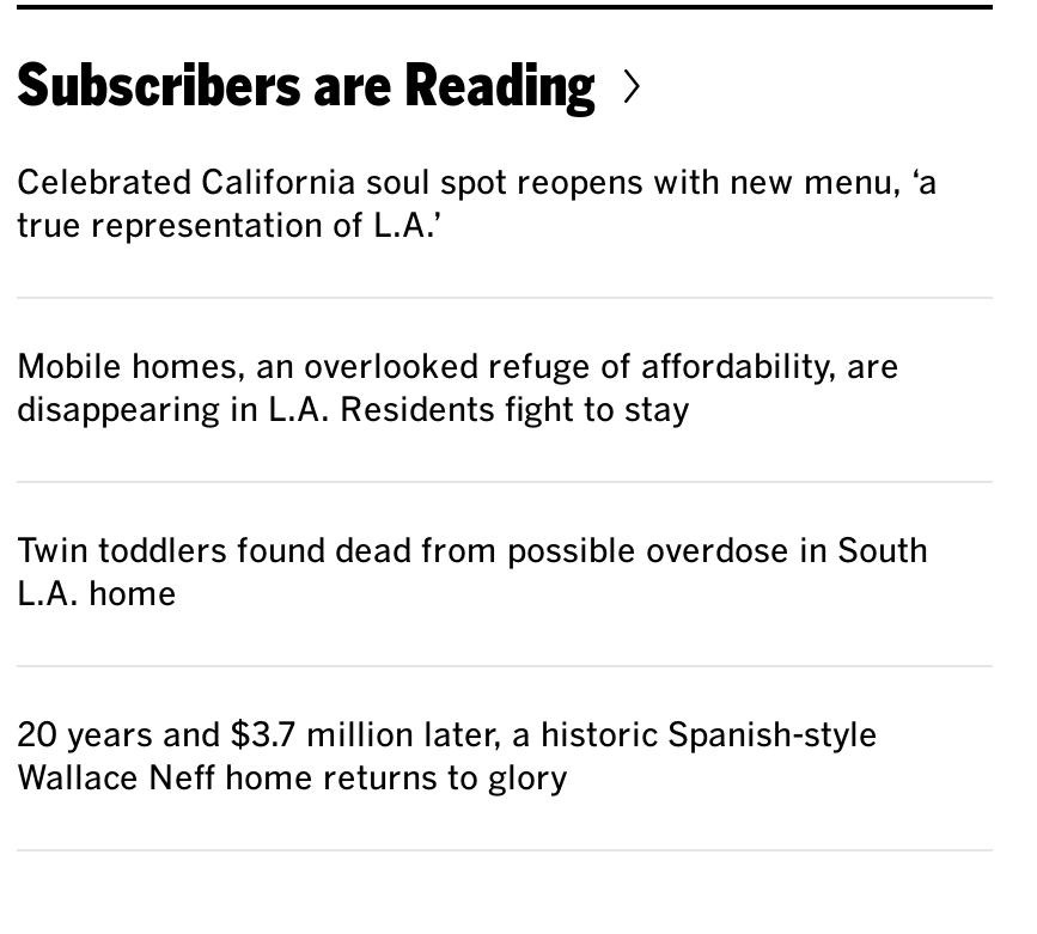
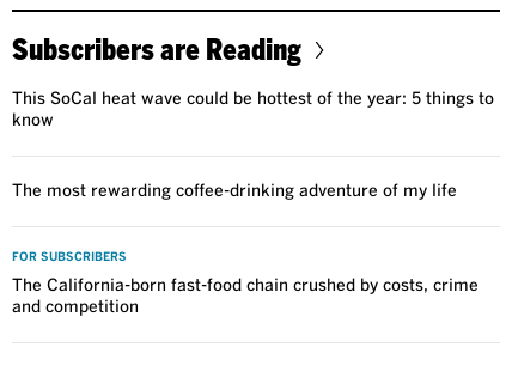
[17,167,938,244] Celebrated California soul spot reopens with new menu, ‘a | true representation of L.A.’ -> [12,91,494,129] This SoCal heat wave could be hottest of the year: 5 things to | know
[17,352,899,428] Mobile homes, an overlooked refuge of affordability, are | disappearing in L.A. Residents fight to stay -> [12,183,457,200] The most rewarding coffee-drinking adventure of my life
[17,536,928,612] Twin toddlers found dead from possible overdose in South | L.A. home -> [12,251,127,263] FOR SUBSCRIBERS
[17,720,878,796] 20 years and $3.7 million later, a historic Spanish-style | Wallace Neff home returns to glory -> [12,278,479,316] The California-born fast-food chain crushed by costs, crime | and competition

